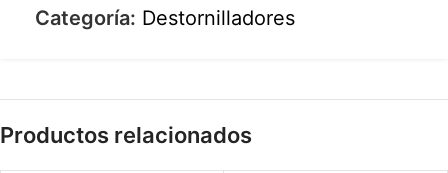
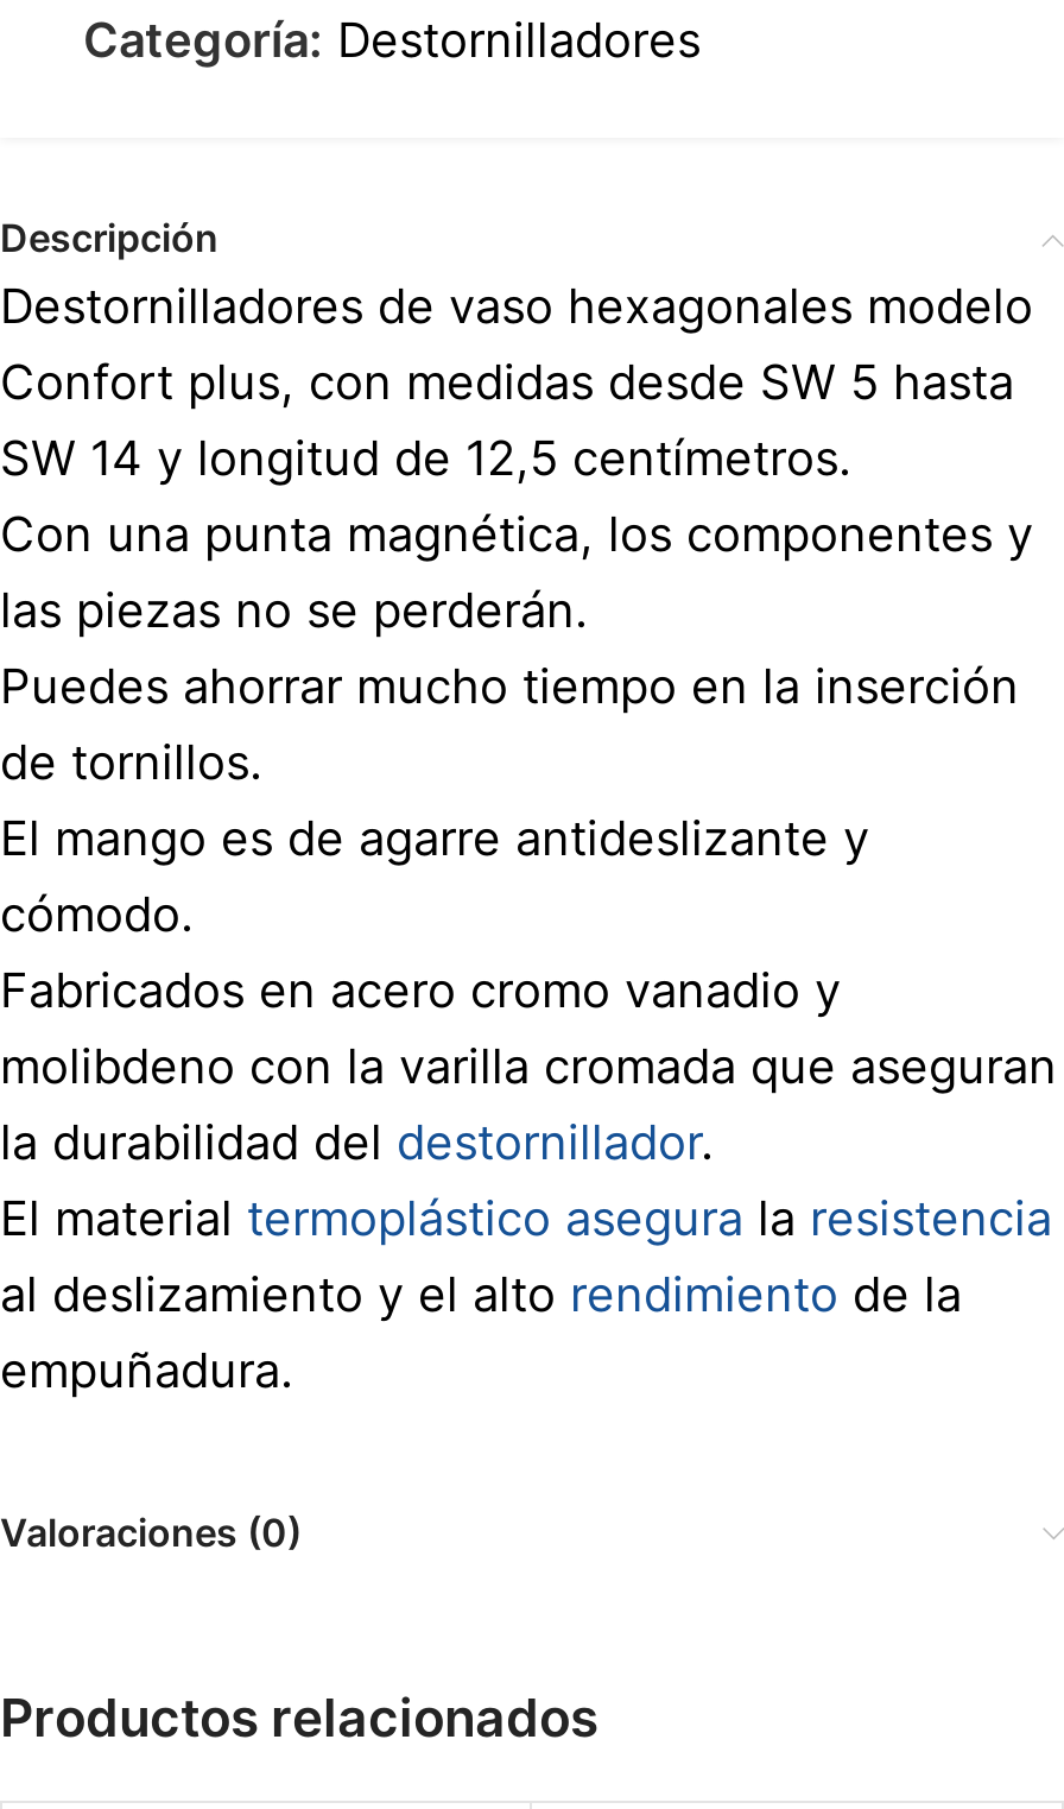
none -> [0,215,1057,1557] Descripción | Destornilladores de vaso hexagonales modelo | Confort plus, con medidas desde SW 5 hasta | SW 14 y longitud de 12,5 centímetros. | Con una punta magnética, los componentes y | las piezas no se perderán. | Puedes ahorrar mucho tiempo en la inserción | de tornillos. | El mango es de agarre antideslizante y | cómodo. | Fabricados en acero cromo vanadio y | molibdeno con la varilla cromada que aseguran | la durabilidad del destornillador. | El material termoplástico asegura la resistencia | al deslizamiento y el alto rendimiento de la | empuñadura. | Valoraciones (0)

